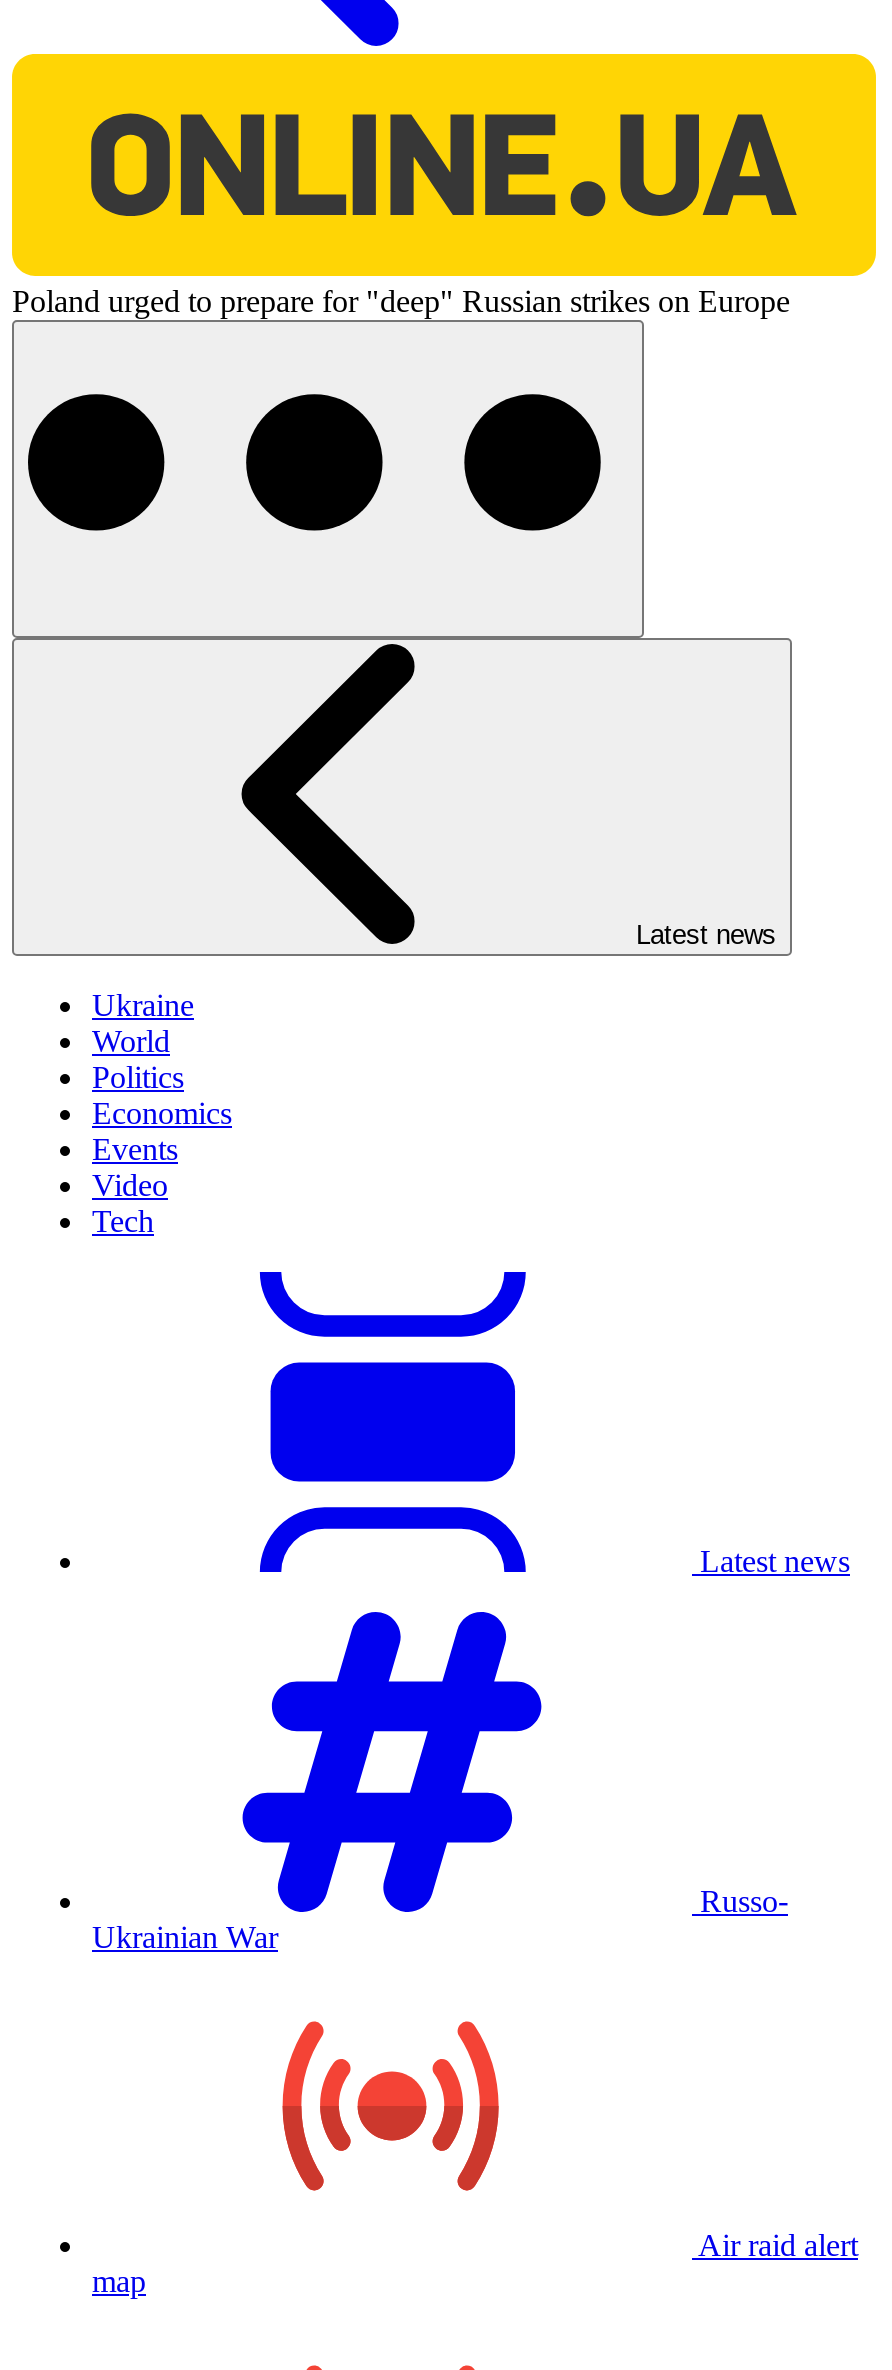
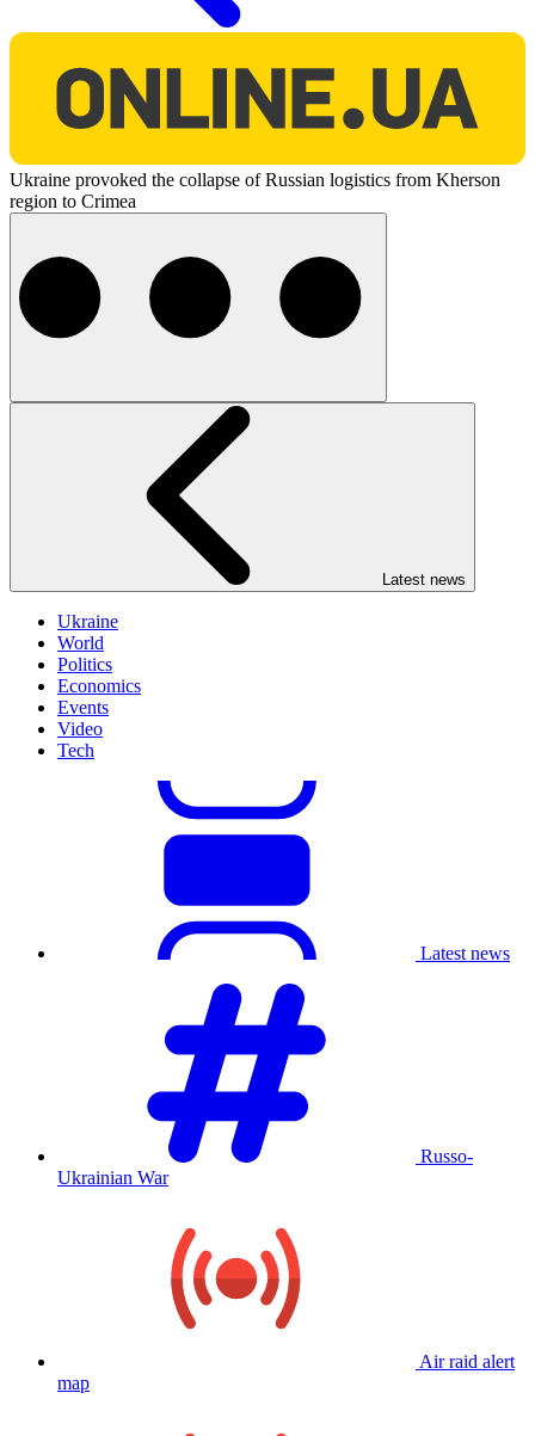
[12,284,790,318] Poland urged to prepare for "deep" Russian strikes on Europe -> [10,170,500,211] Ukraine provoked the collapse of Russian logistics from Kherson | region to Crimea

